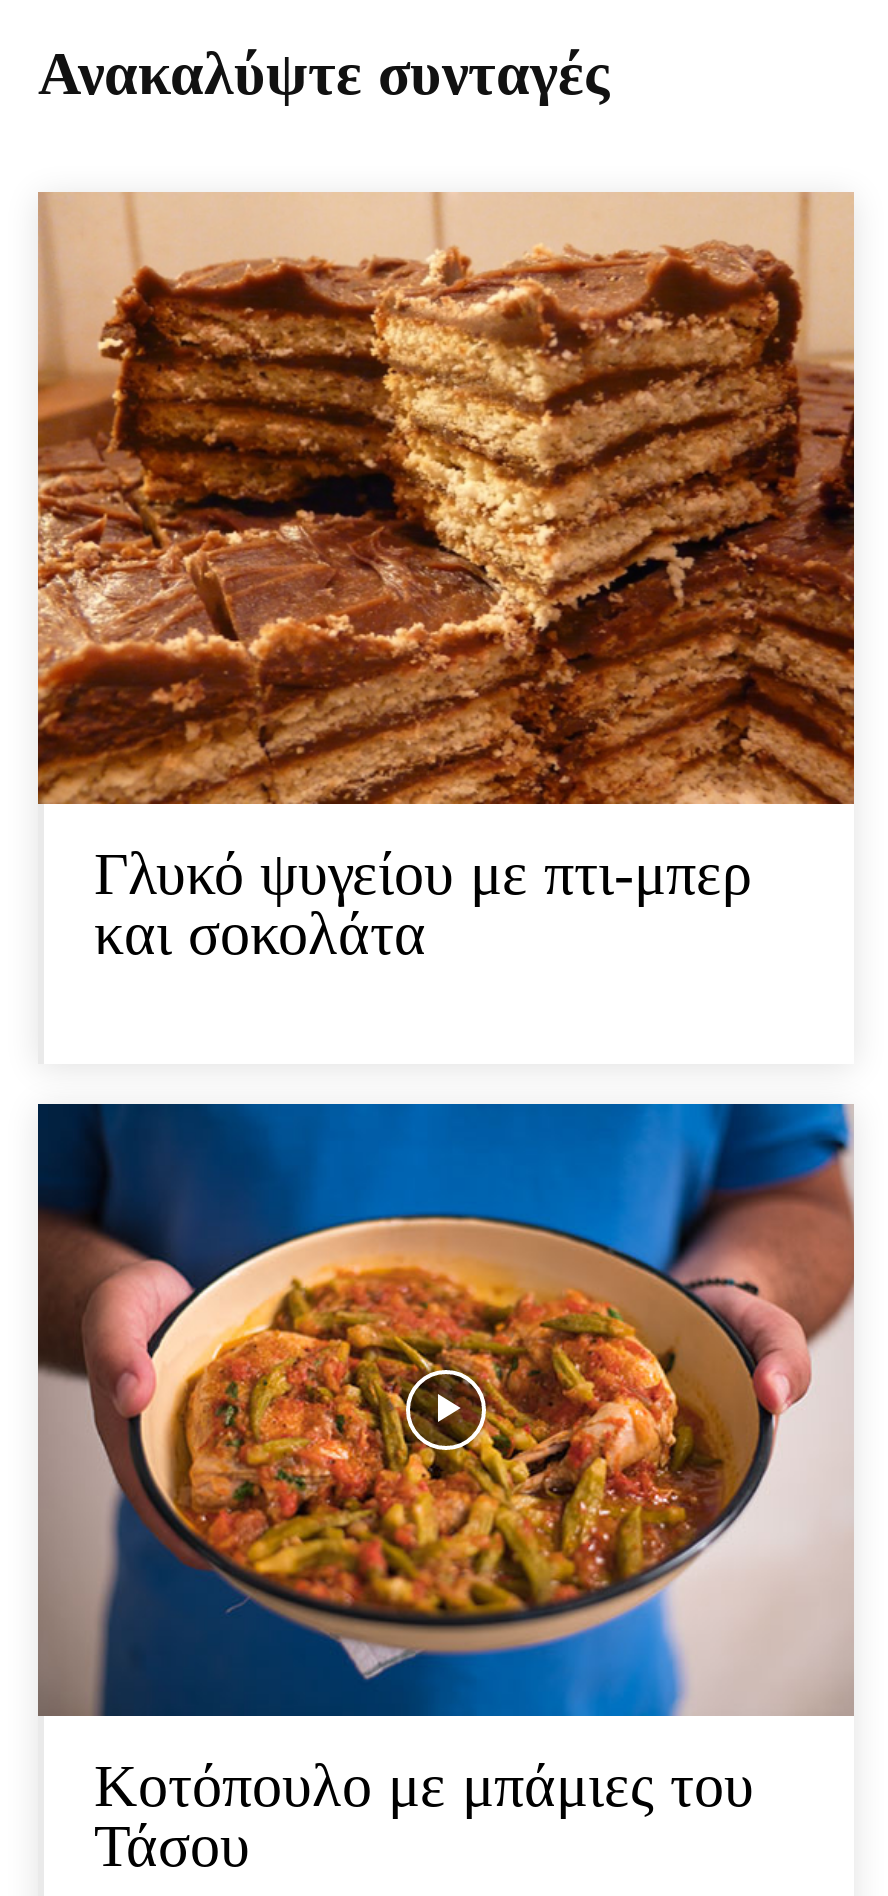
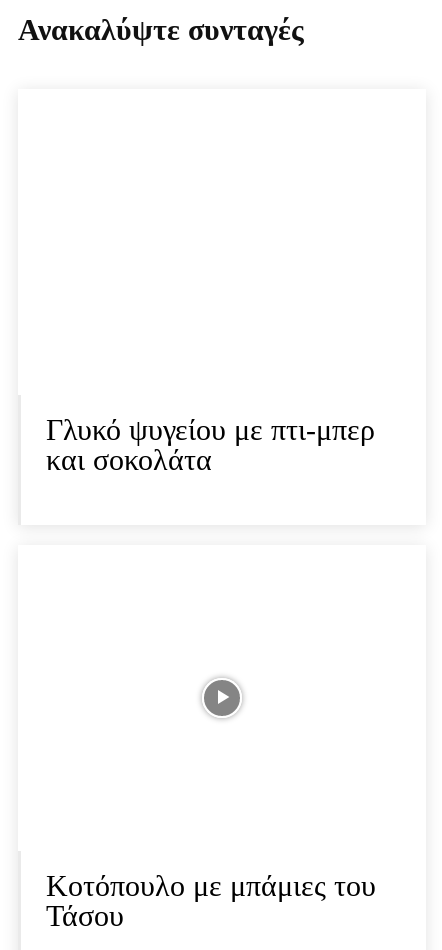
[36,190,856,806] [image] -> none
[36,1102,856,1718] [image] -> none

